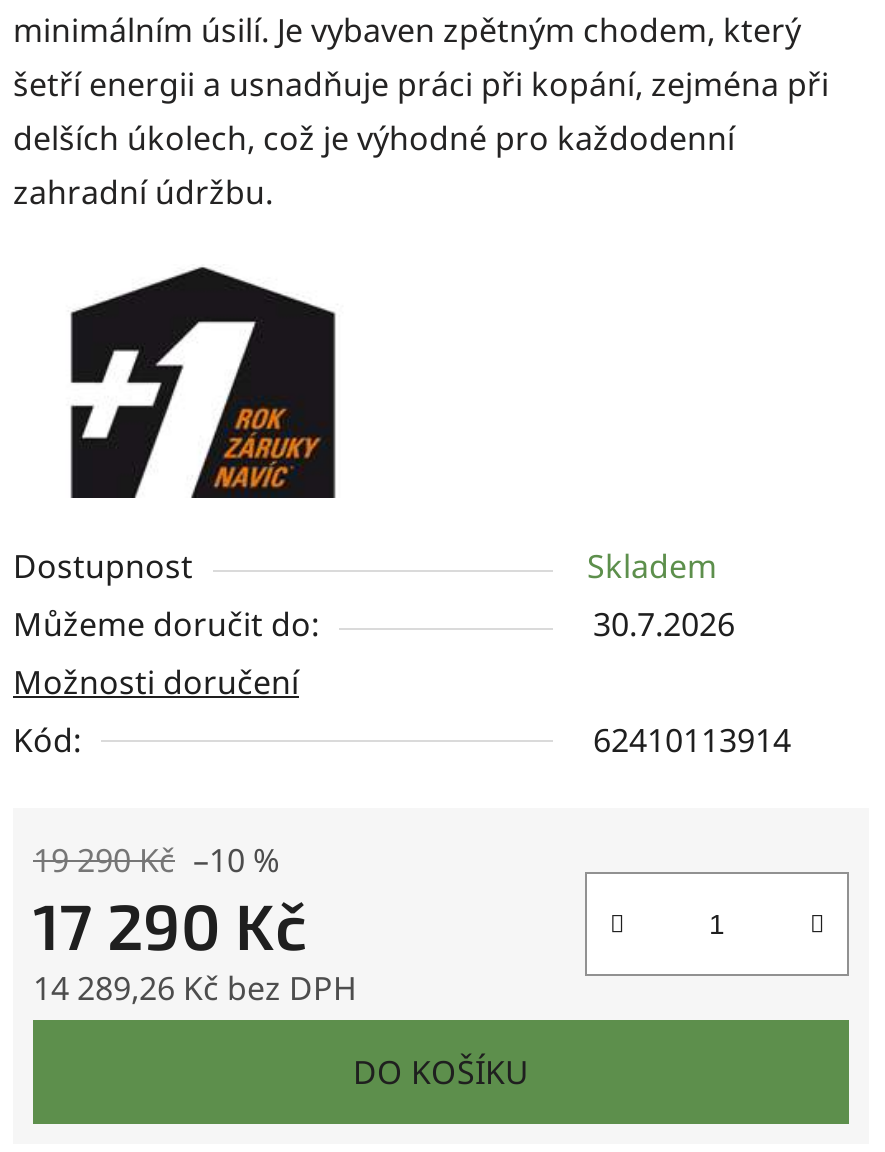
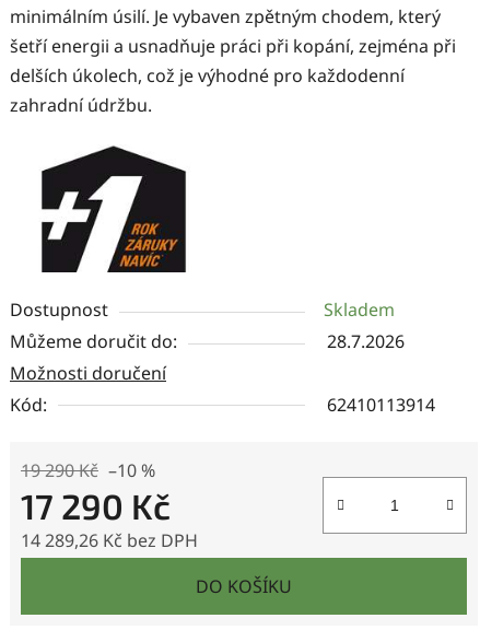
[593,602,735,646] 30.7.2026 -> [327,329,405,353] 28.7.2026

